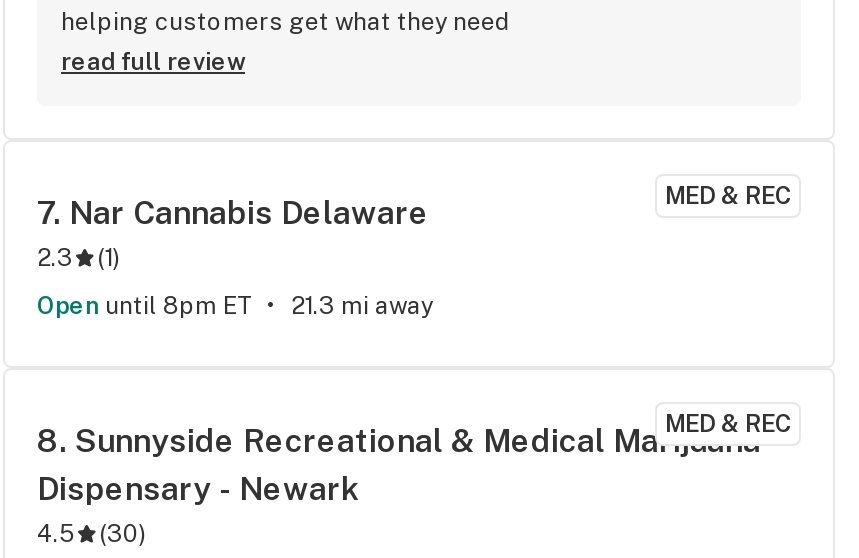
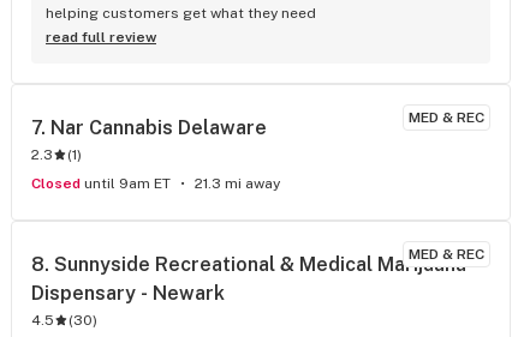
[55,292,251,320] Open until 8pm ET -> [41,175,171,192] Closed until 9am ET

